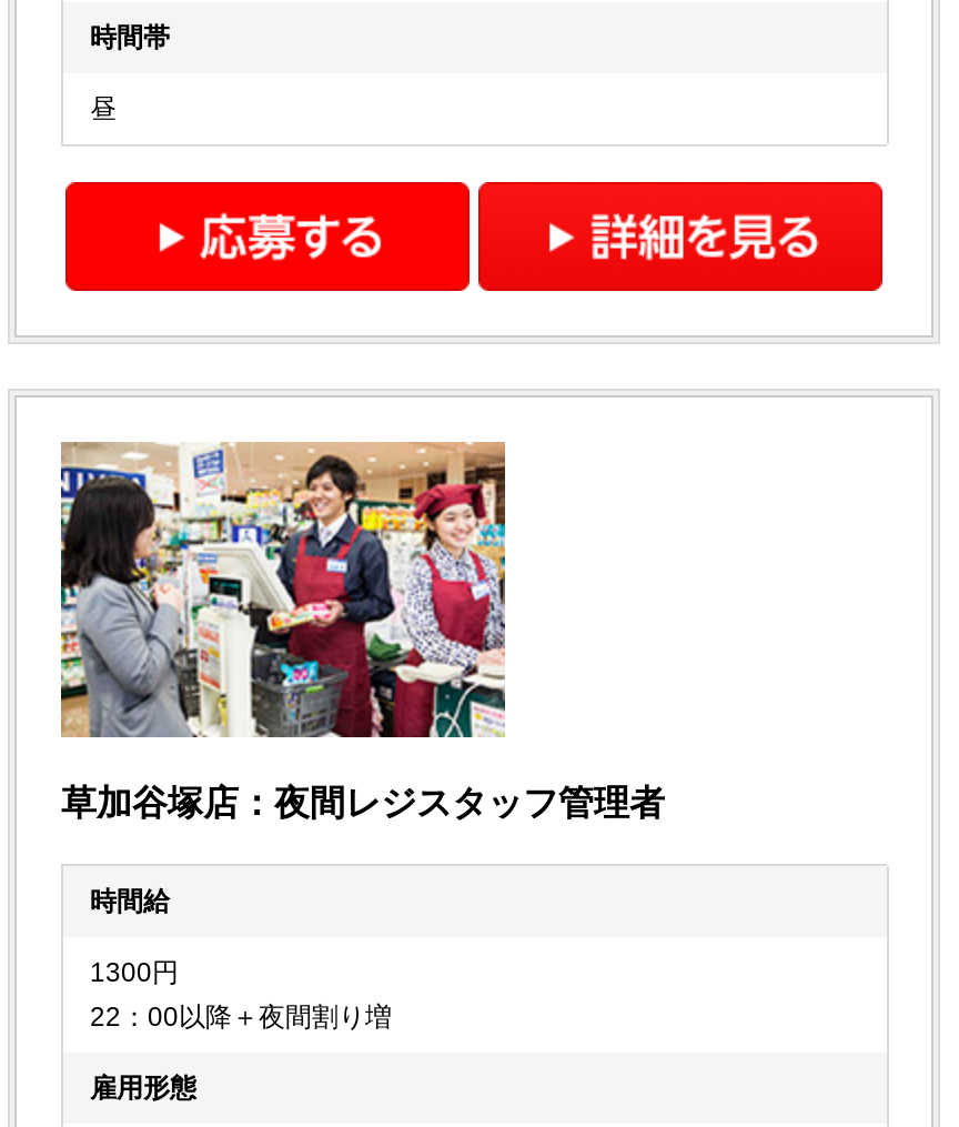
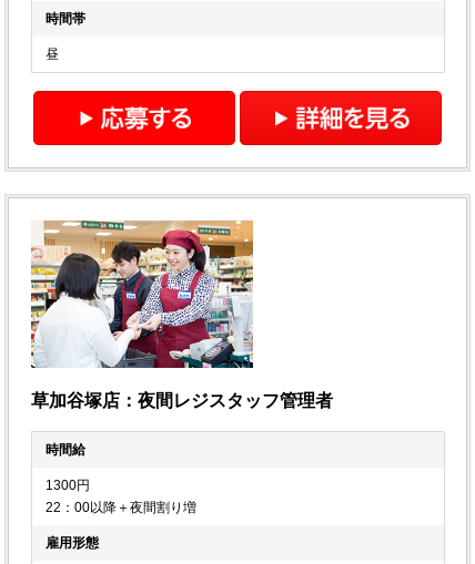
[59,442,507,737] [image] -> [30,221,254,369] [image]

